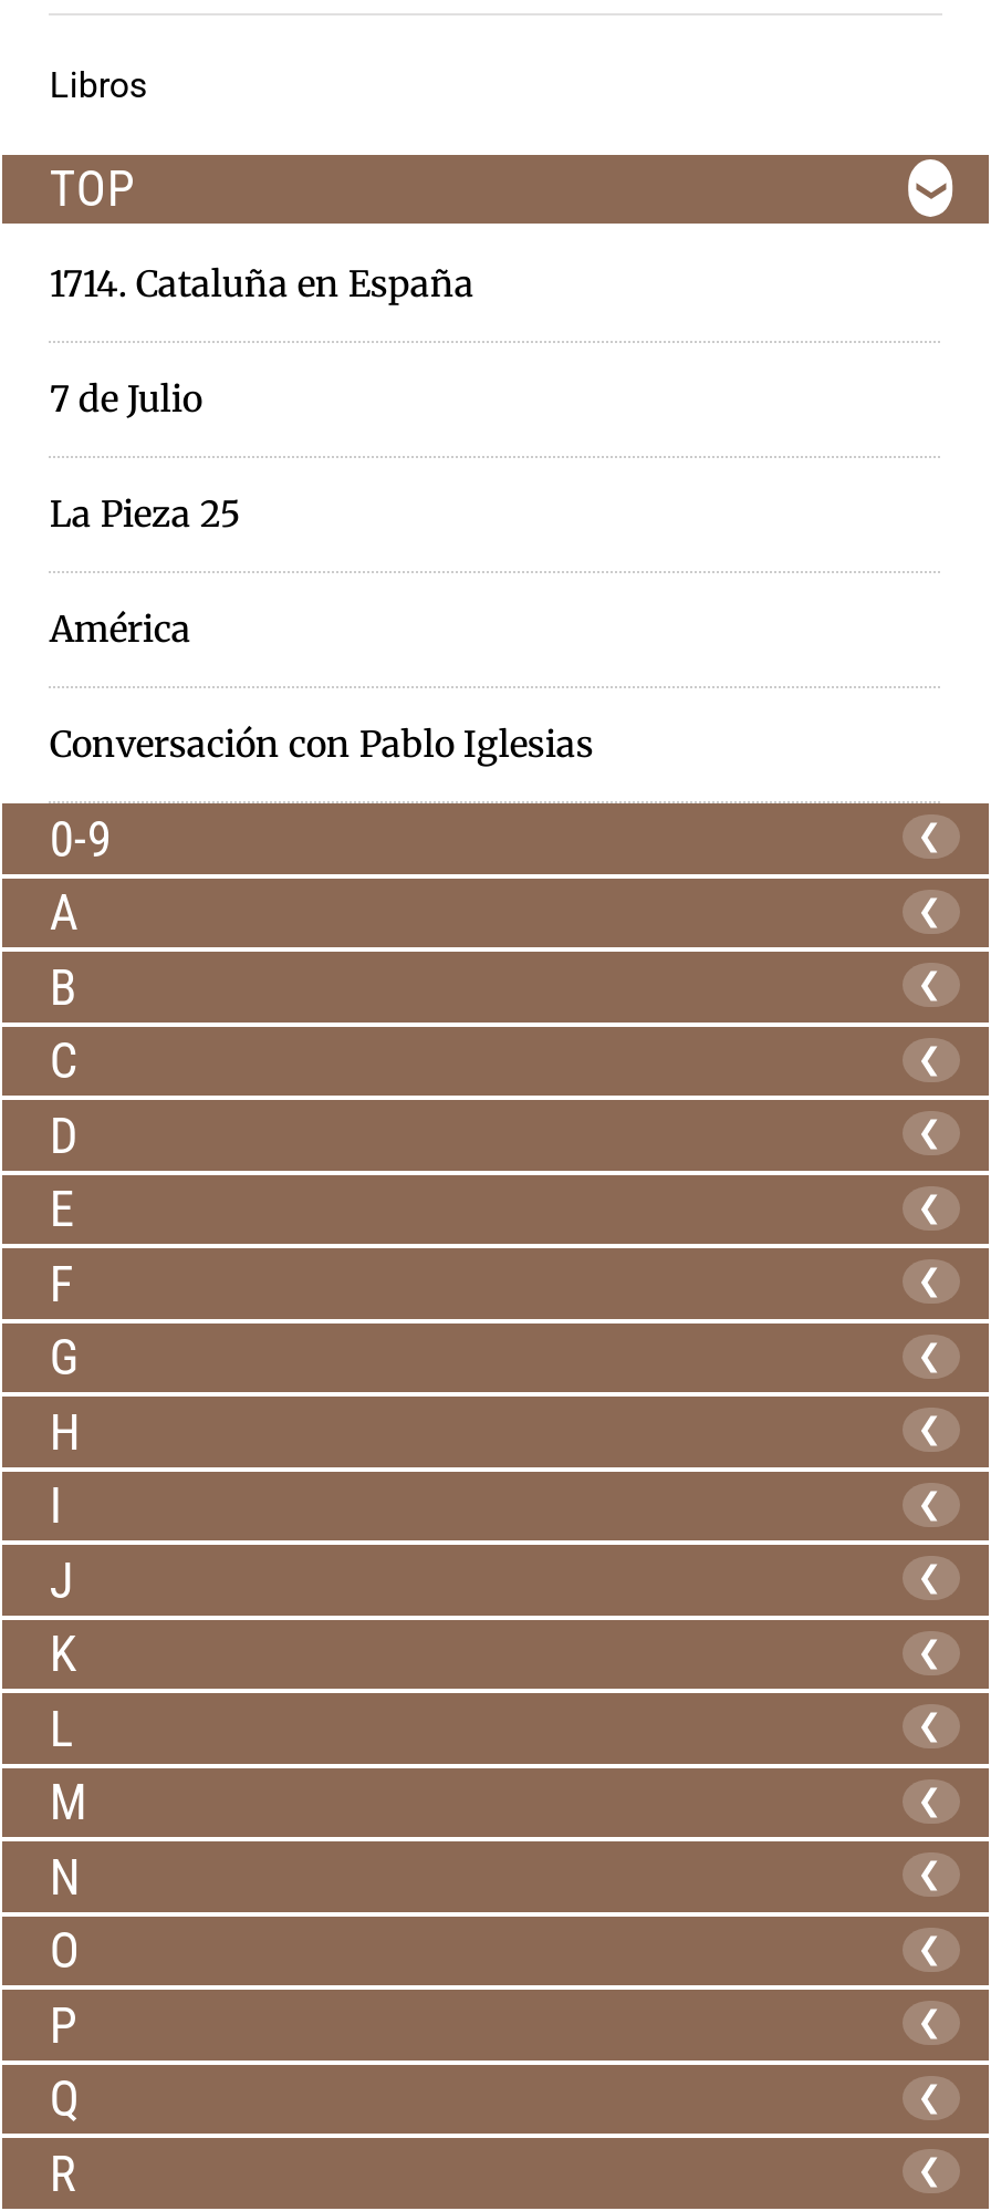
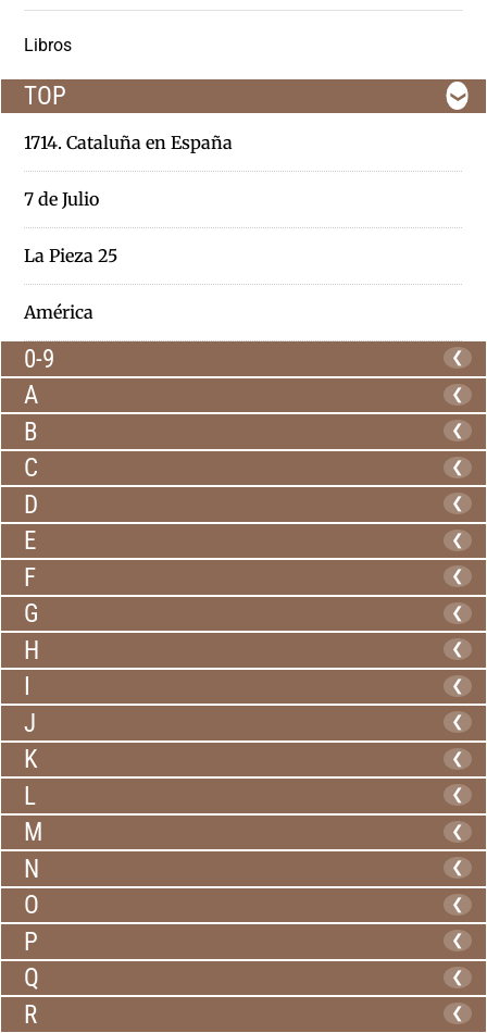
[50,722,594,766] Conversación con Pablo Iglesias -> none

